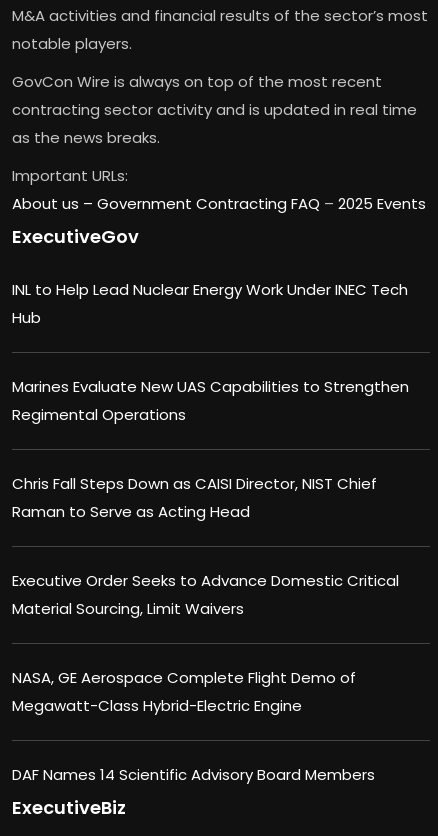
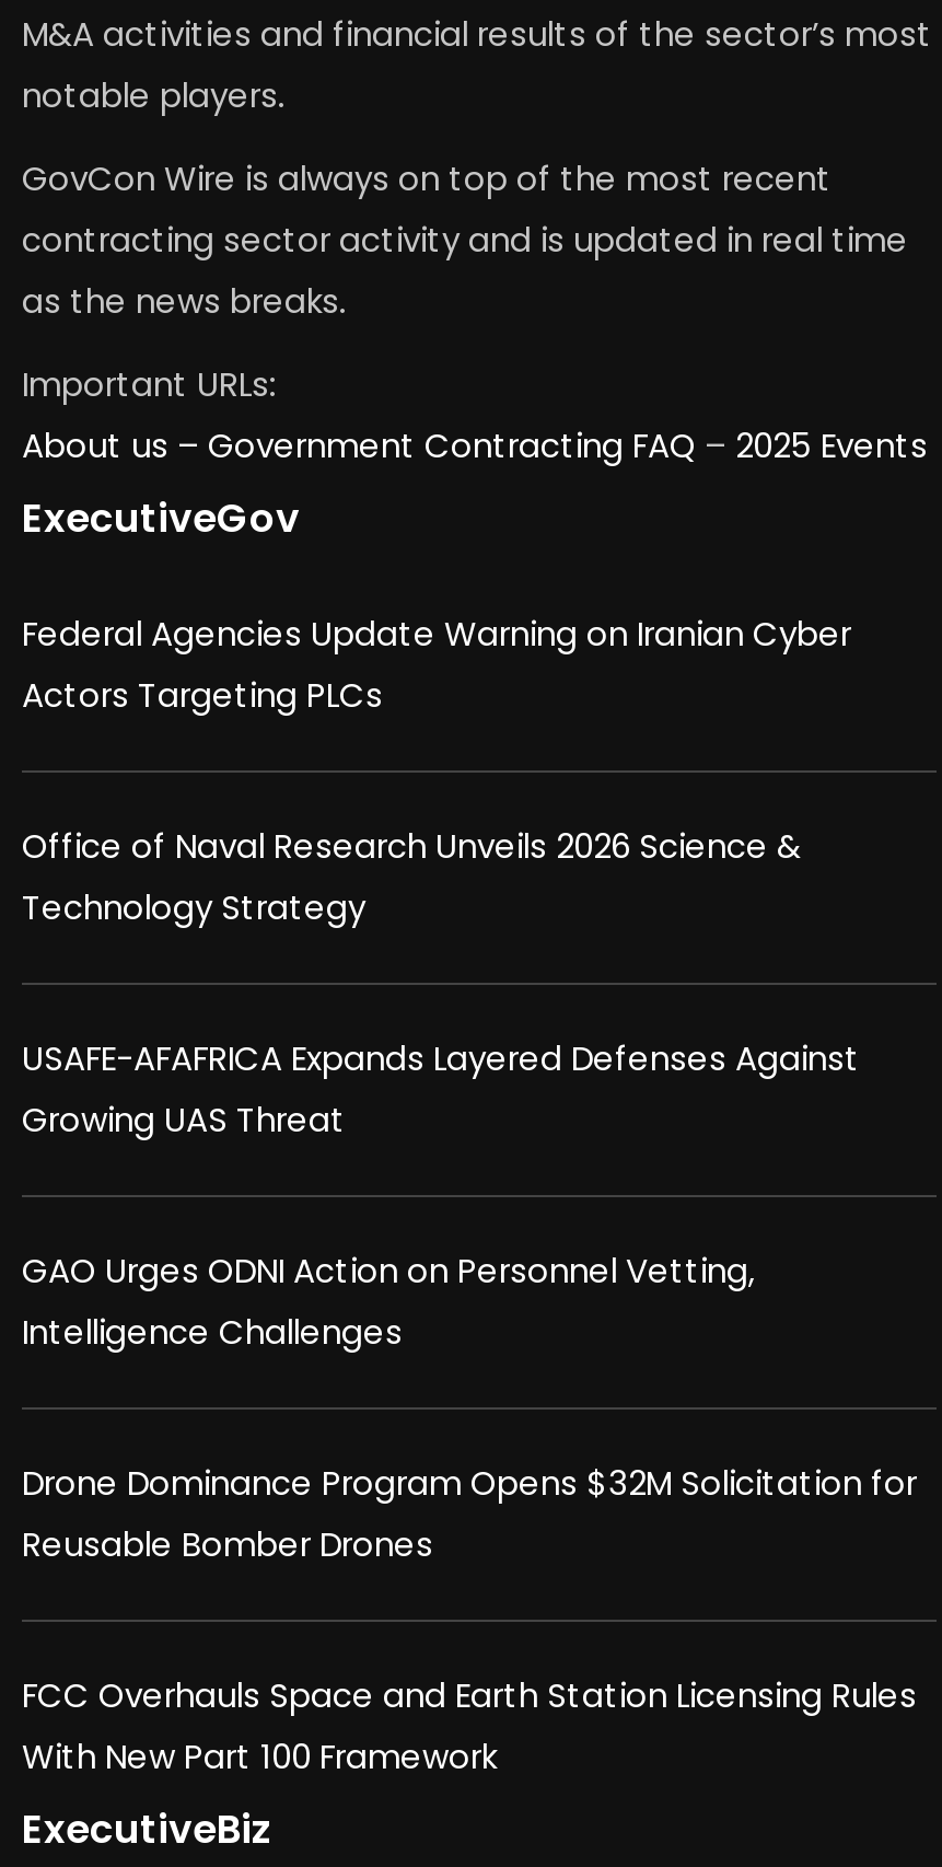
[12,279,408,328] INL to Help Lead Nuclear Energy Work Under INEC Tech | Hub -> [22,611,851,718] Federal Agencies Update Warning on Iranian Cyber | Actors Targeting PLCs
[12,376,409,425] Marines Evaluate New UAS Capabilities to Strengthen | Regimental Operations -> [22,823,801,931] Office of Naval Research Unveils 2026 Science & | Technology Strategy
[12,473,377,522] Chris Fall Steps Down as CAISI Director, NIST Chief | Raman to Serve as Acting Head -> [22,1036,860,1143] USAFE-AFAFRICA Expands Layered Defenses Against | Growing UAS Threat
[12,570,399,619] Executive Order Seeks to Advance Domestic Critical | Material Sourcing, Limit Waivers -> [22,1248,755,1355] GAO Urges ODNI Action on Personnel Vetting, | Intelligence Challenges
[12,667,356,716] NASA, GE Aerospace Complete Flight Demo of | Megawatt-Class Hybrid-Electric Engine -> [22,1460,917,1568] Drone Dominance Program Opens $32M Solicitation for | Reusable Bomber Drones
[12,764,375,785] DAF Names 14 Scientific Advisory Board Members -> [22,1673,917,1780] FCC Overhauls Space and Earth Station Licensing Rules | With New Part 100 Framework

